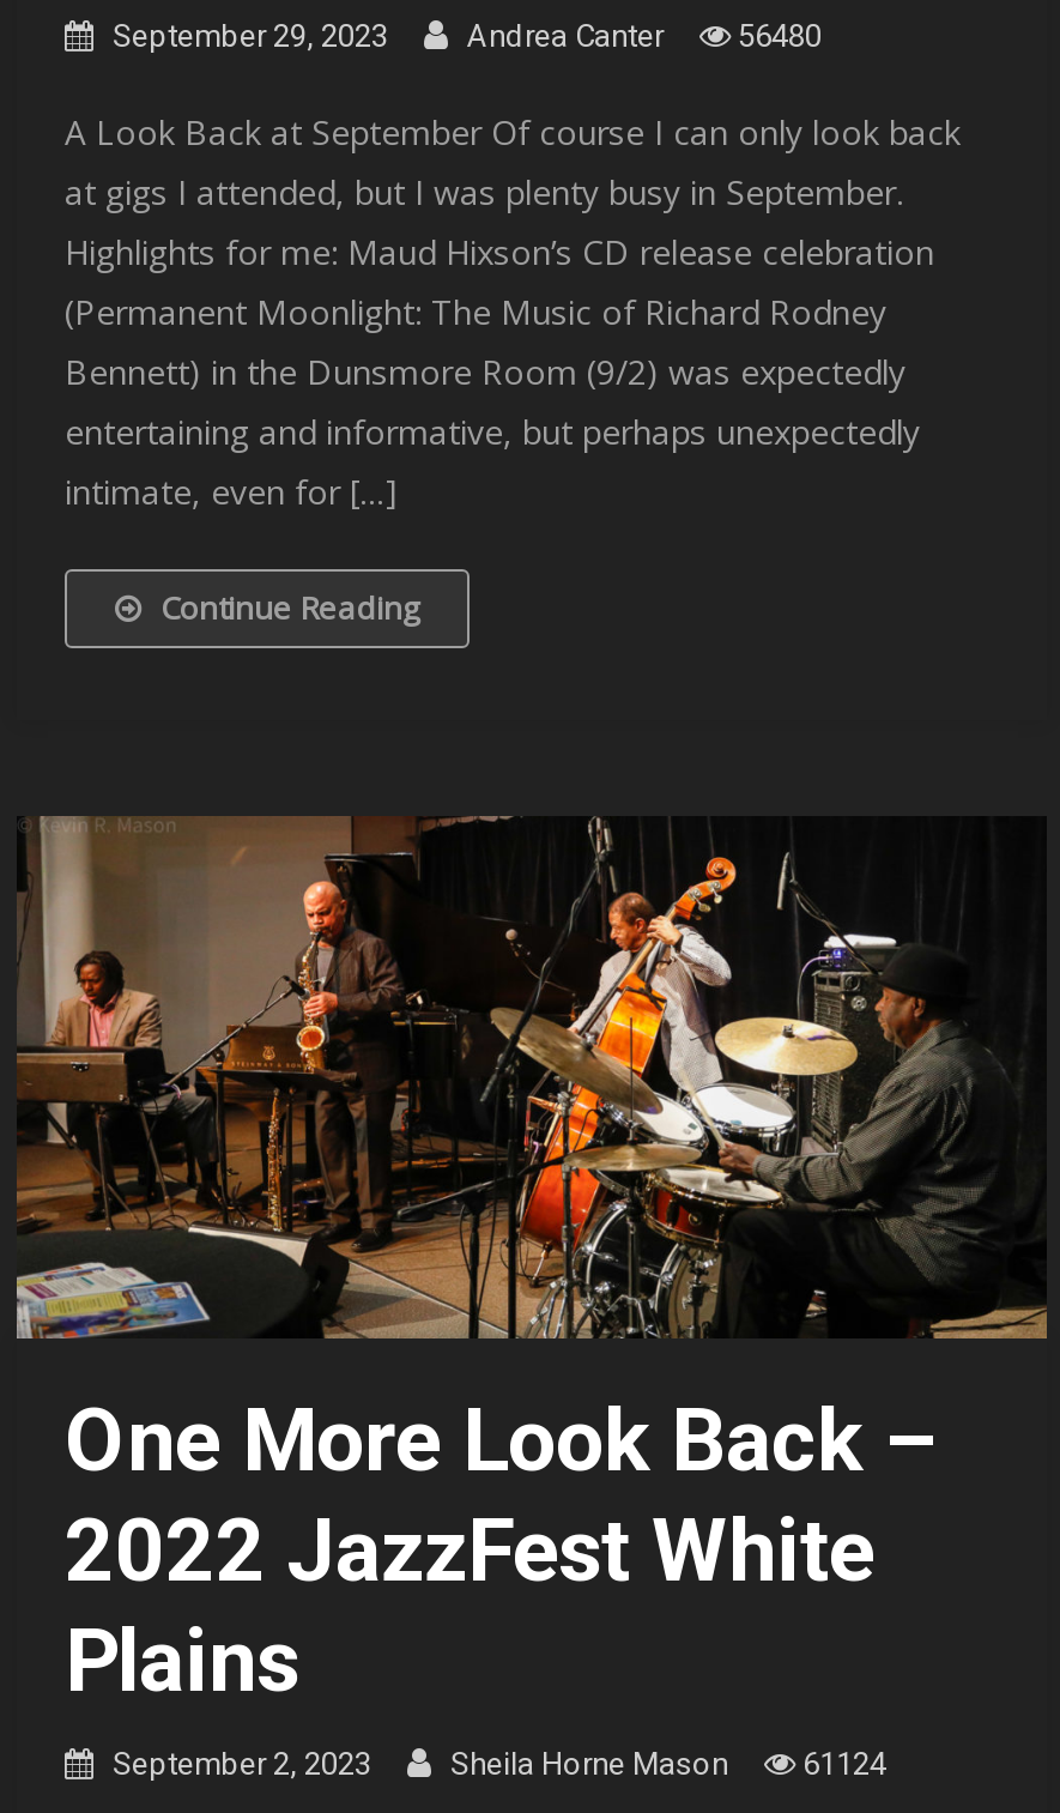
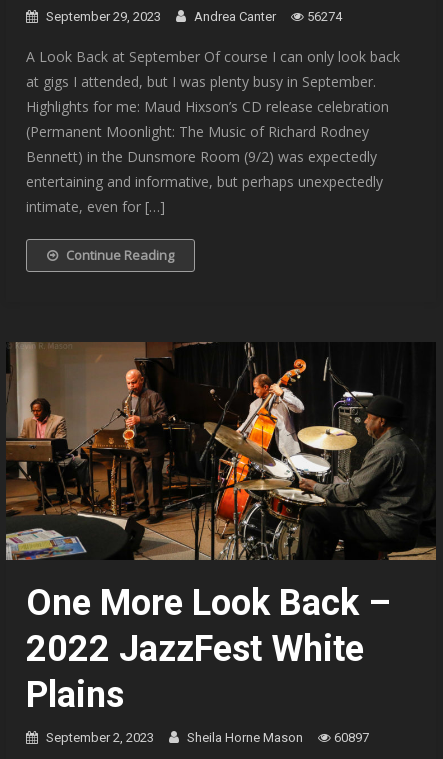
[738,16,822,52] 56480 -> [307,9,342,24] 56274
[802,1746,886,1782] 61124 -> [334,730,369,745] 60897

